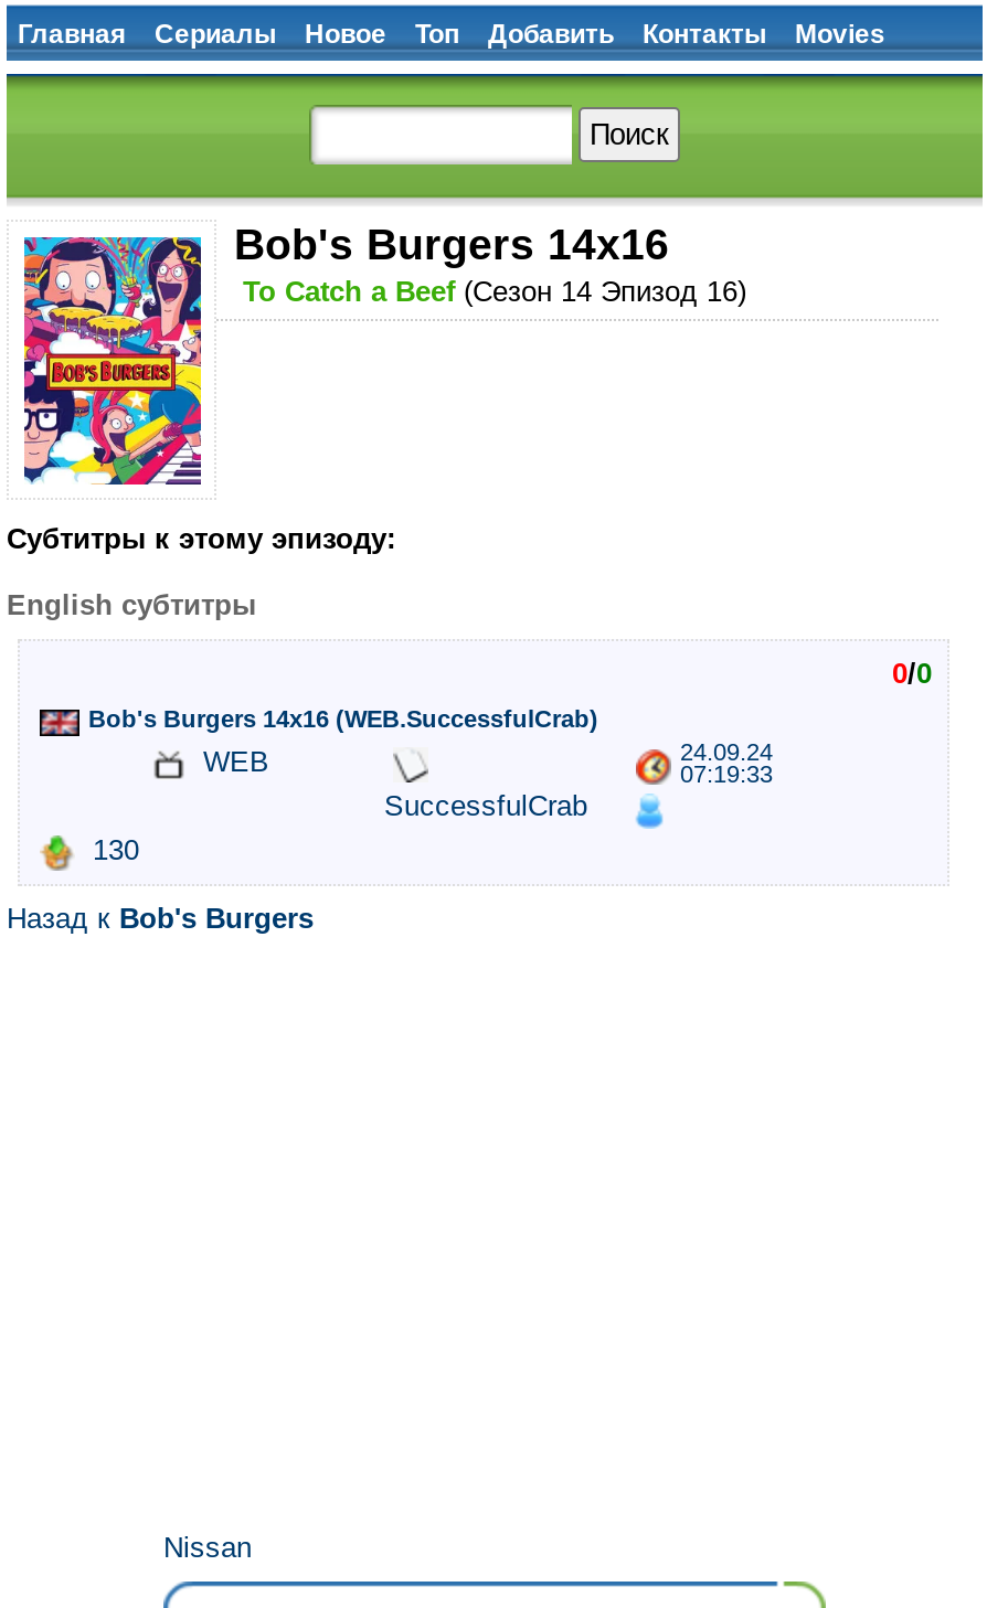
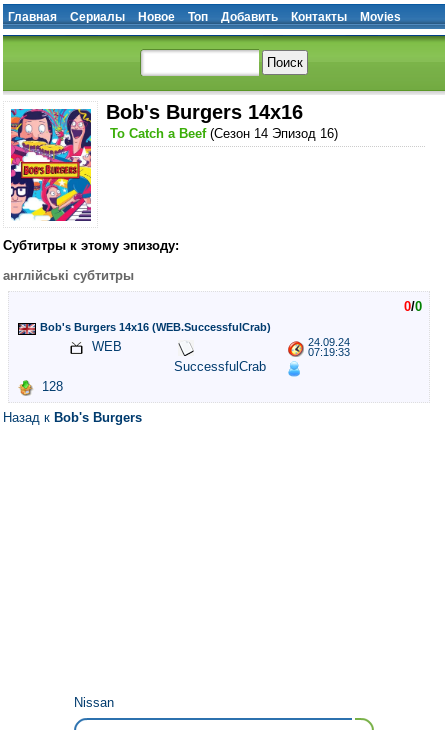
[7,589,256,622] English субтитры -> [3,268,134,283] англійські субтитры
[84,834,139,867] 130 -> [38,379,63,394] 128

